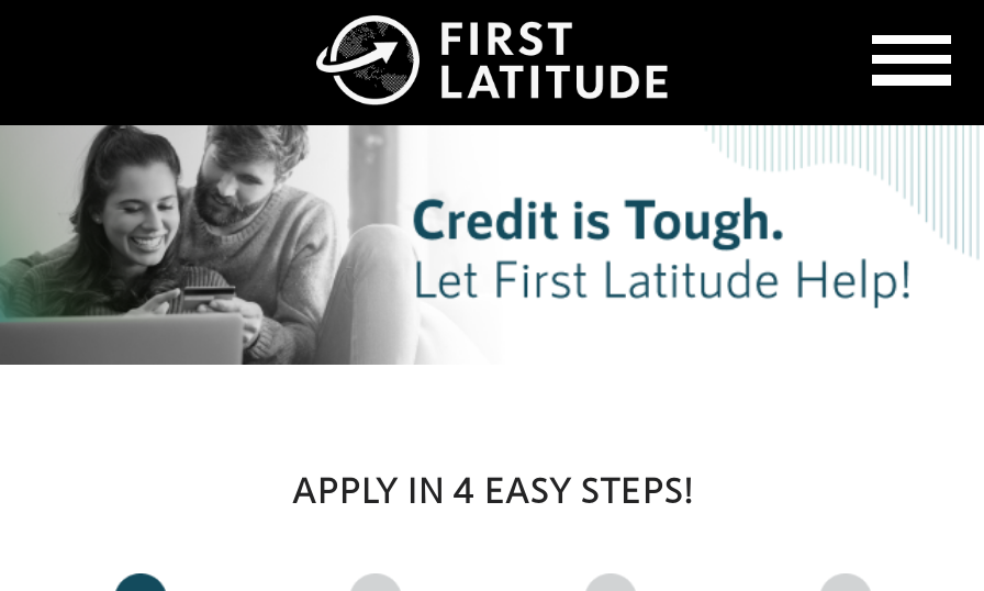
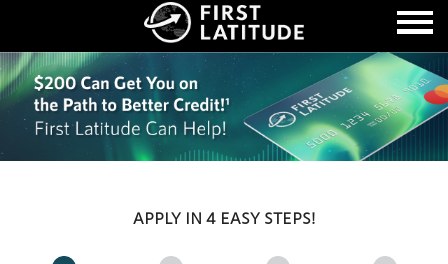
[7,123,977,367] [image] -> [3,51,445,162] [image]

